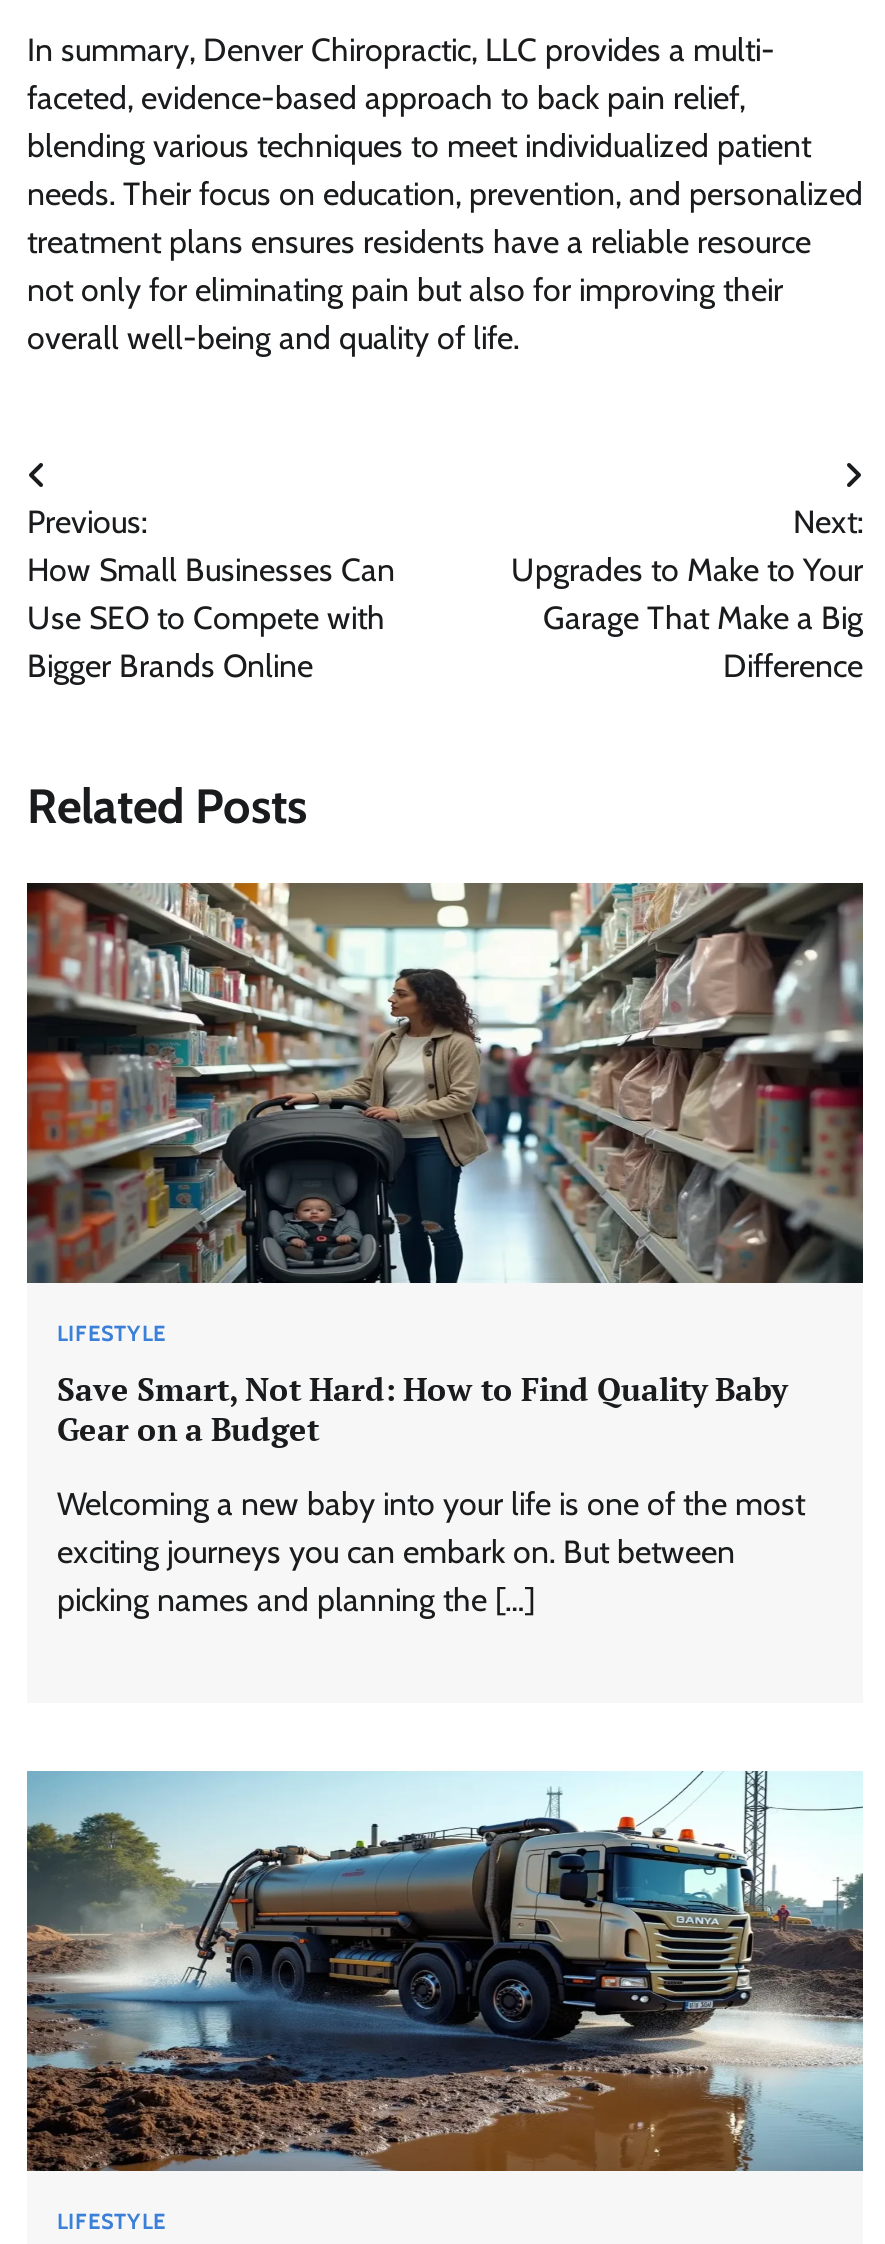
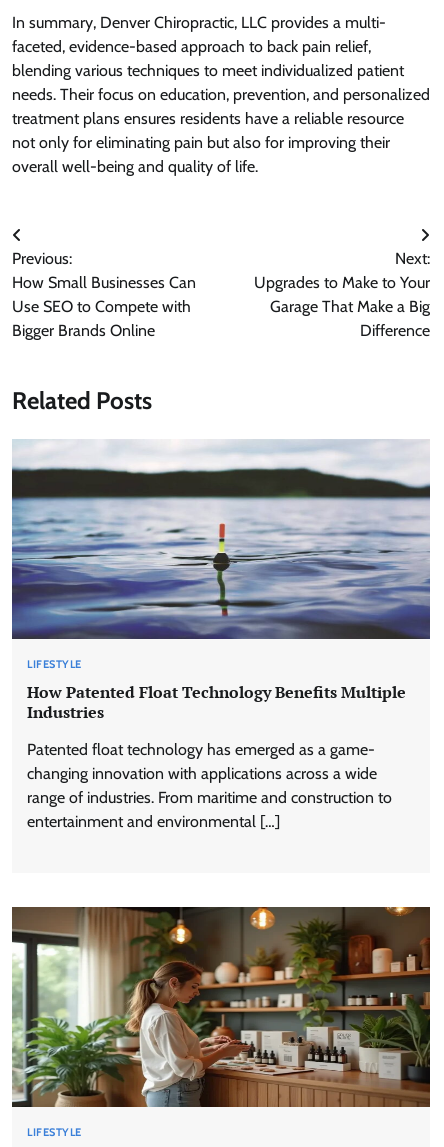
[25,881,865,1283] [image] -> [11,439,431,640] [image]
[57,1367,787,1451] Save Smart, Not Hard: How to Find Quality Baby | Gear on a Budget -> [27,681,406,723] How Patented Float Technology Benefits Multiple | Industries
[57,1485,805,1619] Welcoming a new baby into your life is one of the most | exciting journeys you can embark on. But between | picking names and planning the […] -> [27,740,392,831] Patented float technology has emerged as a game- | changing innovation with applications across a wide | range of industries. From maritime and construction to | entertainment and environmental […]
[25,1769,865,2173] [image] -> [12,906,431,1108] [image]

